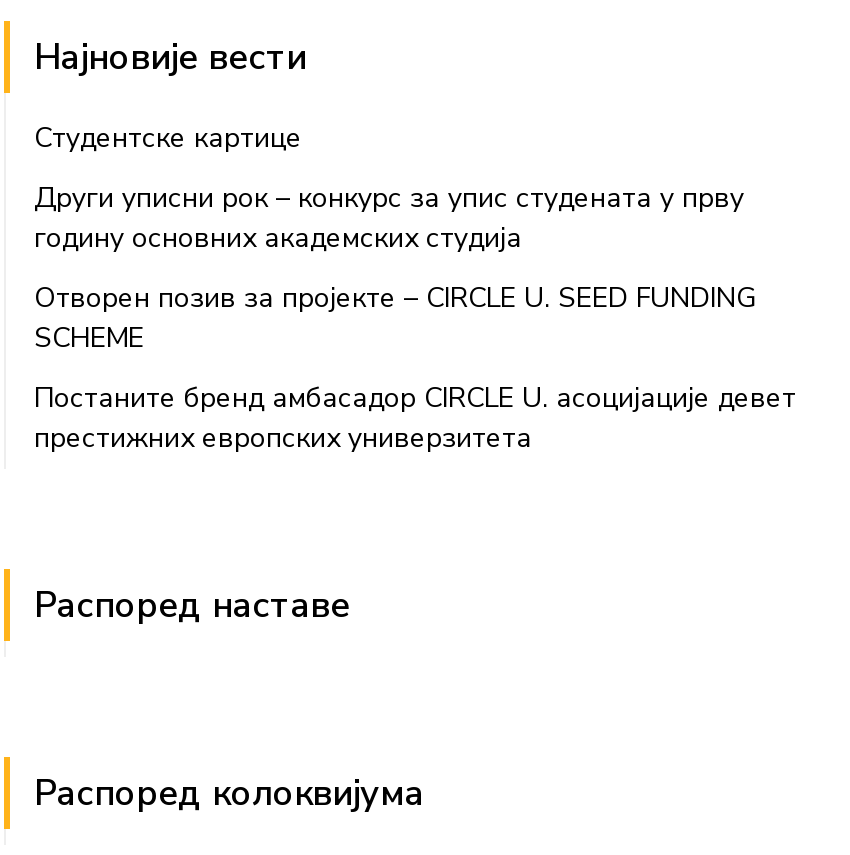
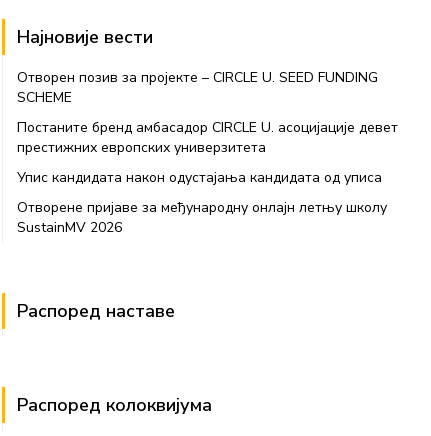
[34,119,744,257] Студентске картице | Други уписни рок – конкурс за упис студената у прву | годину основних академских студија -> none
moved [34,279,796,457] -> [17,68,398,157]: Отворен позив за пројекте – CIRCLE U. SEED FUNDING | SCHEME | Постаните бренд амбасадор CIRCLE U. асоцијације девет | престижних европских универзитета
none -> [17,168,387,237] Упис кандидата након одустајања кандидата од уписа | Отворене пријаве за међународну онлајн летњу школу | SustainMV 2026

